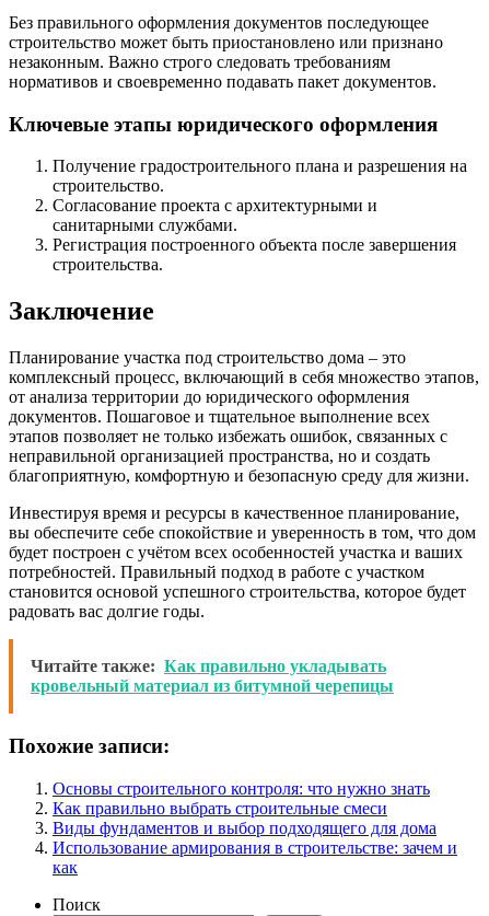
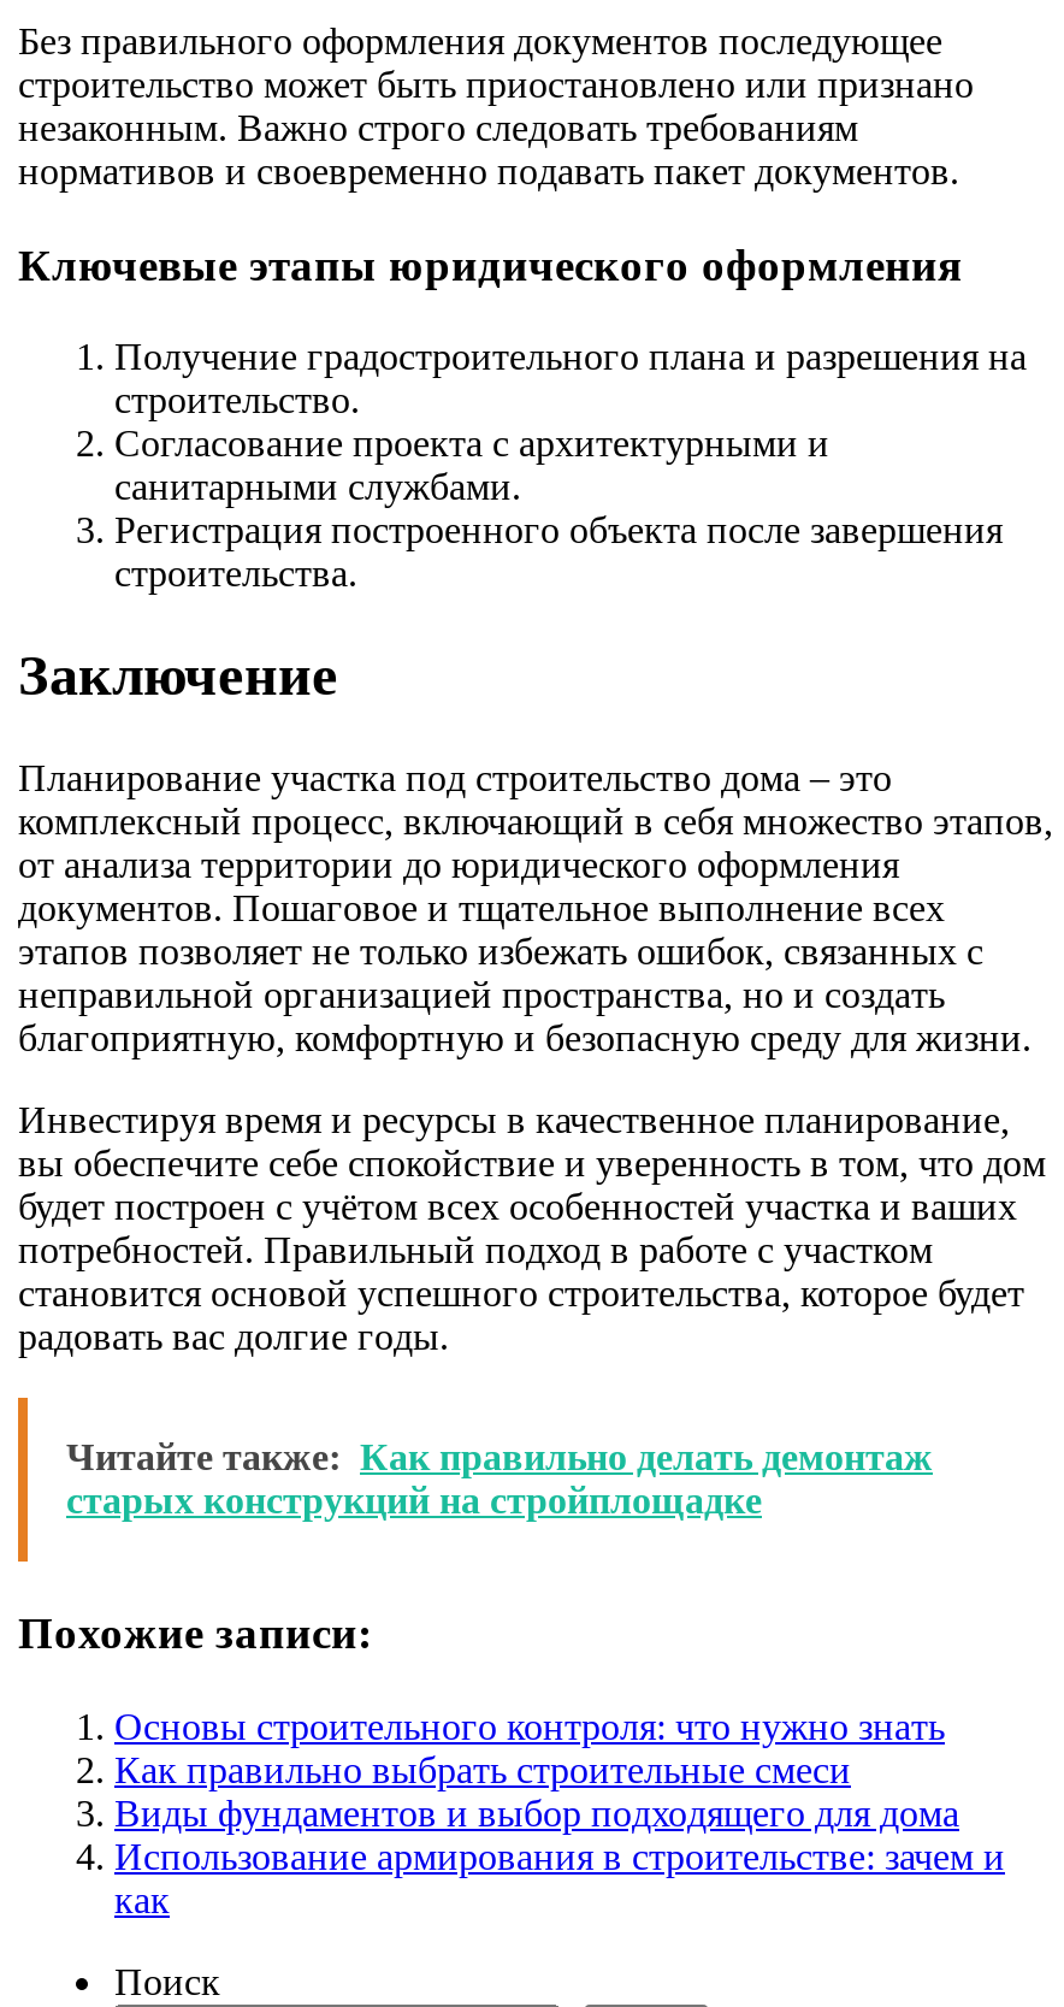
[31,657,394,695] Читайте также: Как правильно укладывать | кровельный материал из битумной черепицы -> [66,1437,933,1521] Читайте также: Как правильно делать демонтаж | старых конструкций на стройплощадке

